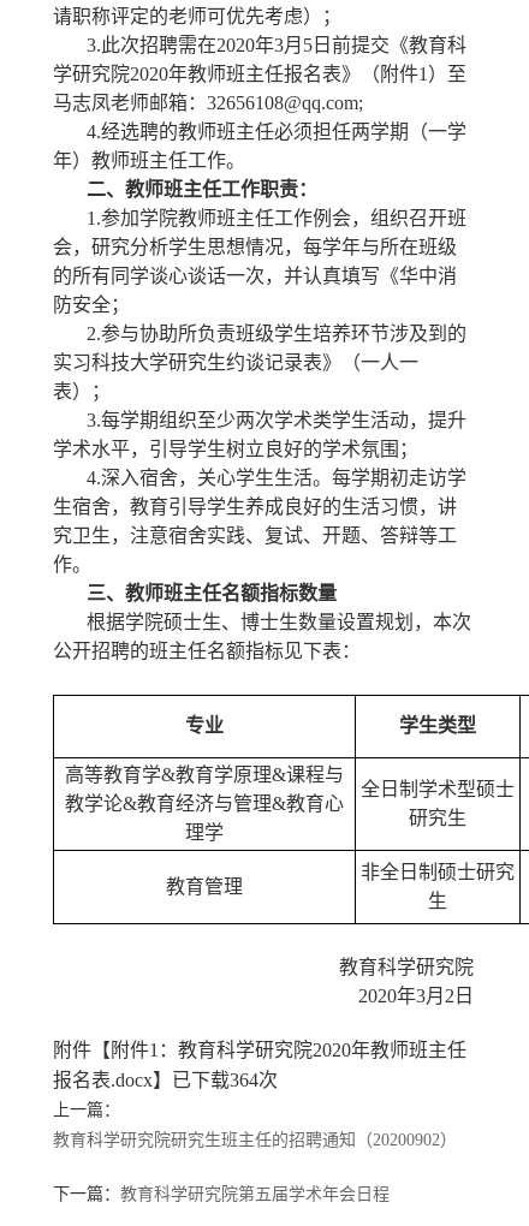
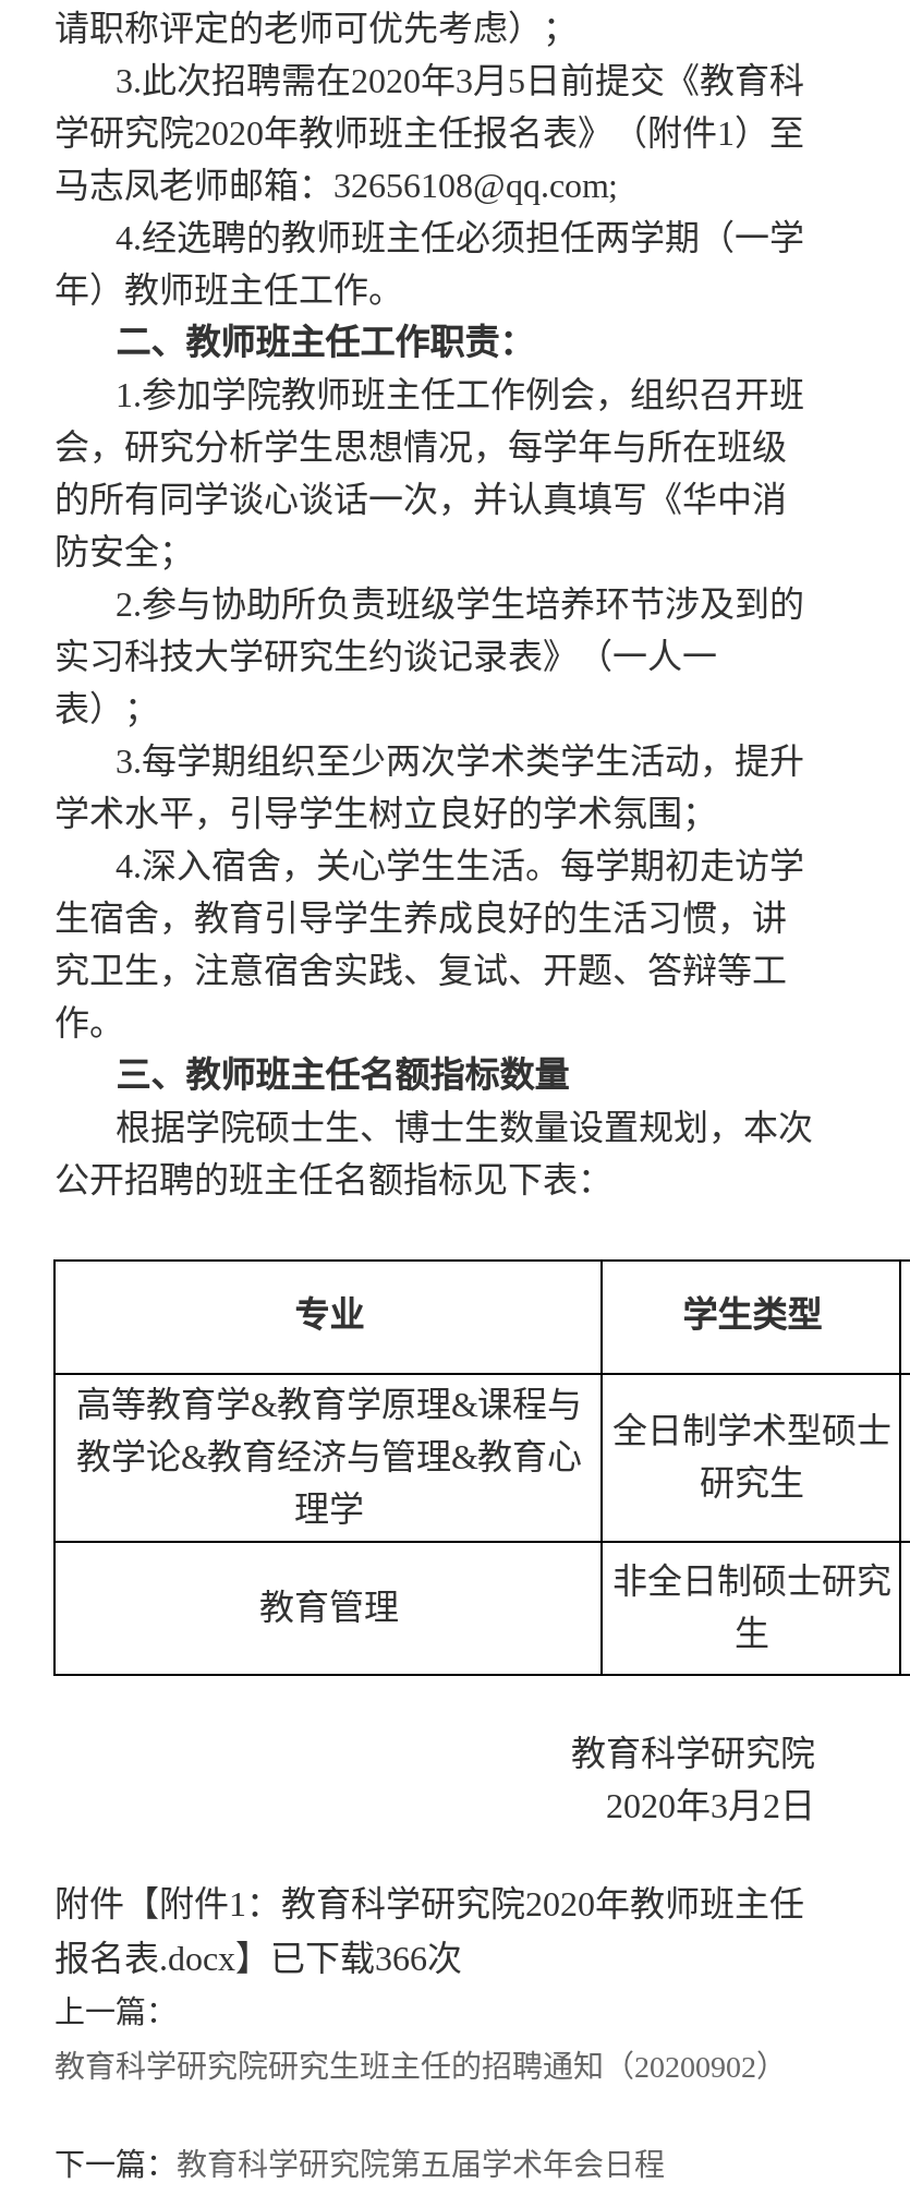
[54,1069,278,1090] 报名表.docx】已下载364次 -> [54,1939,462,1976] 报名表.docx】已下载366次

